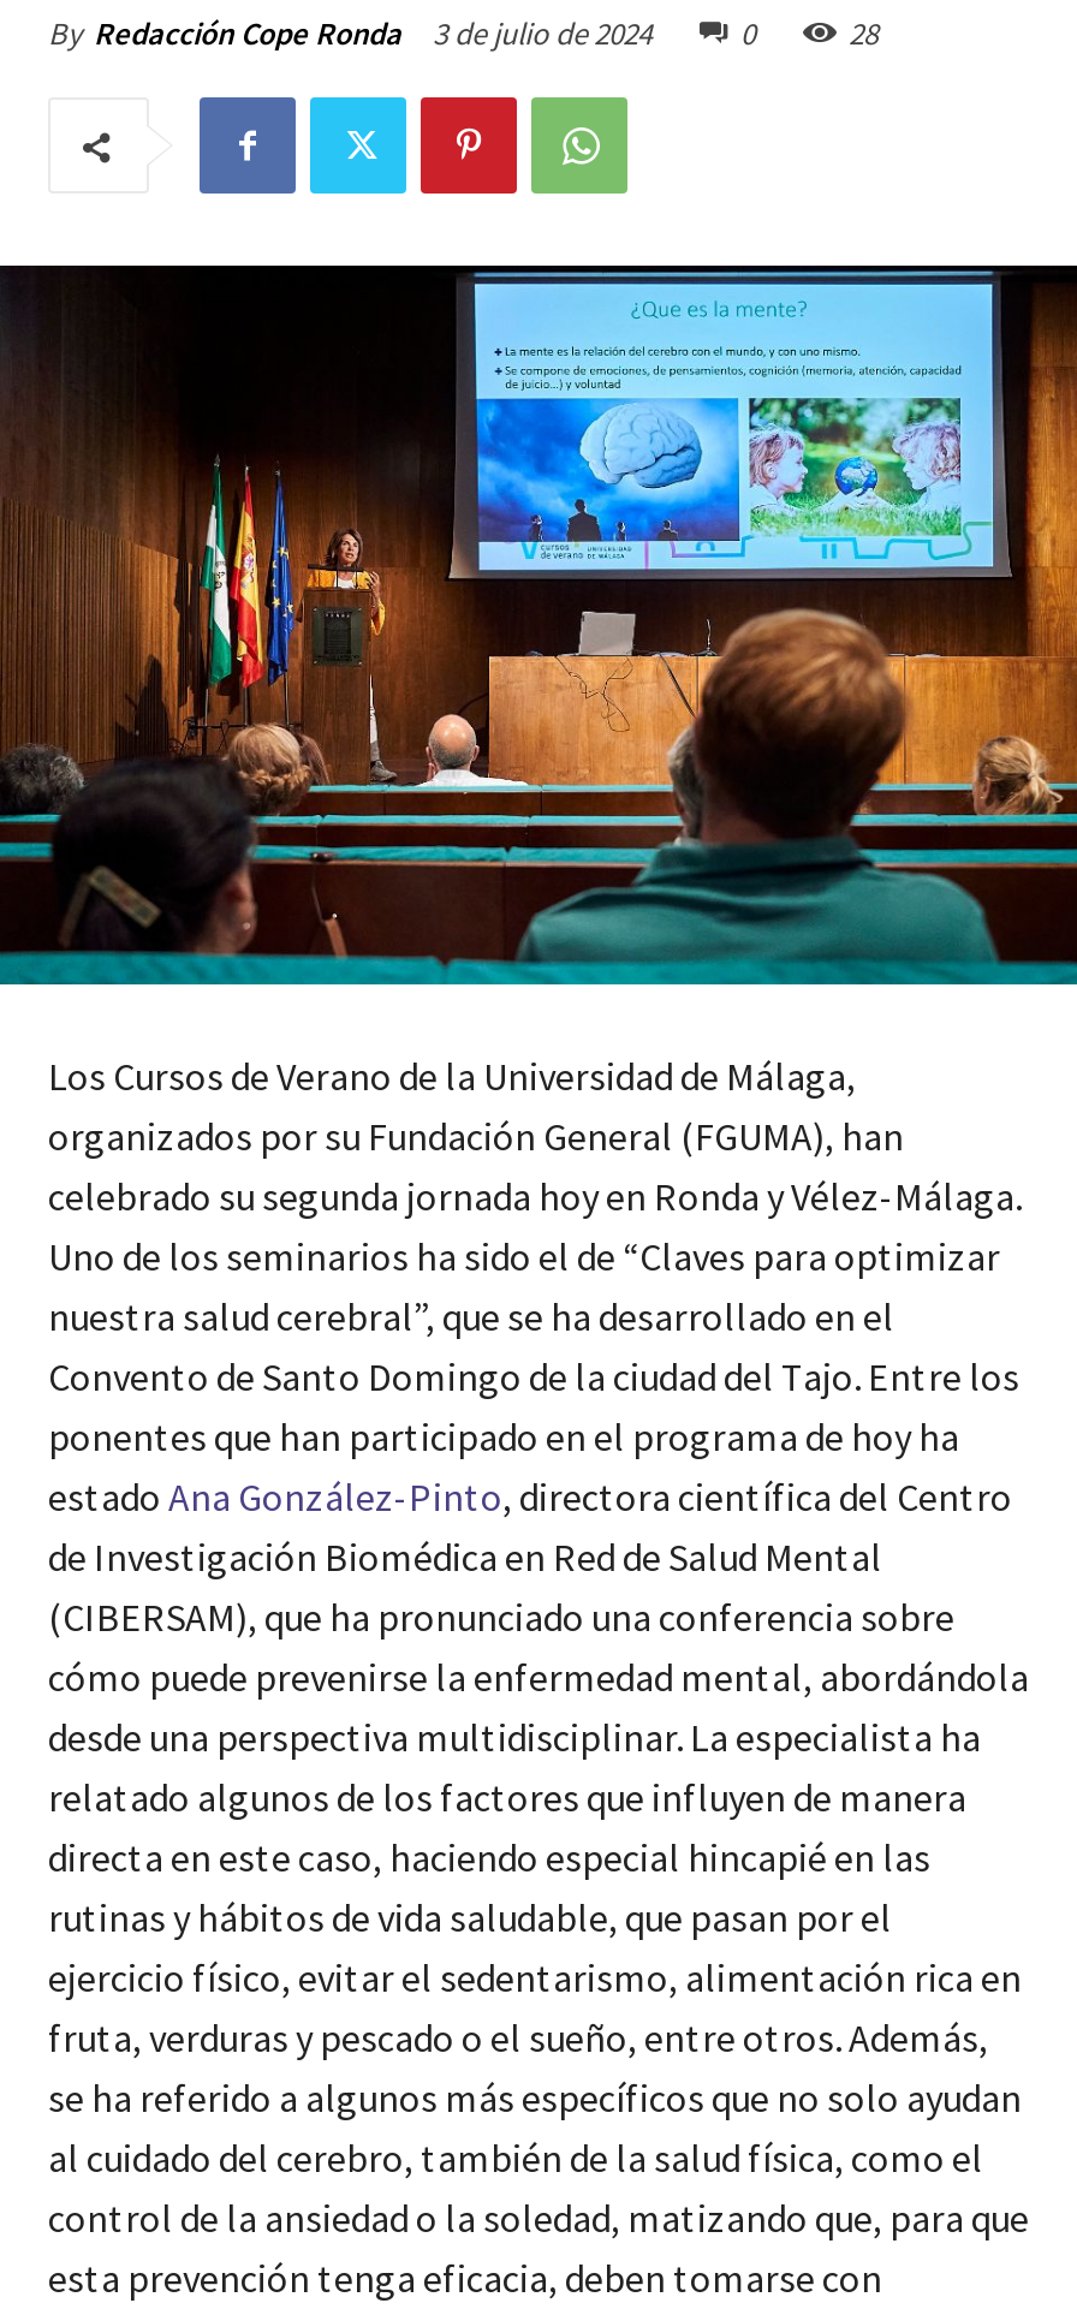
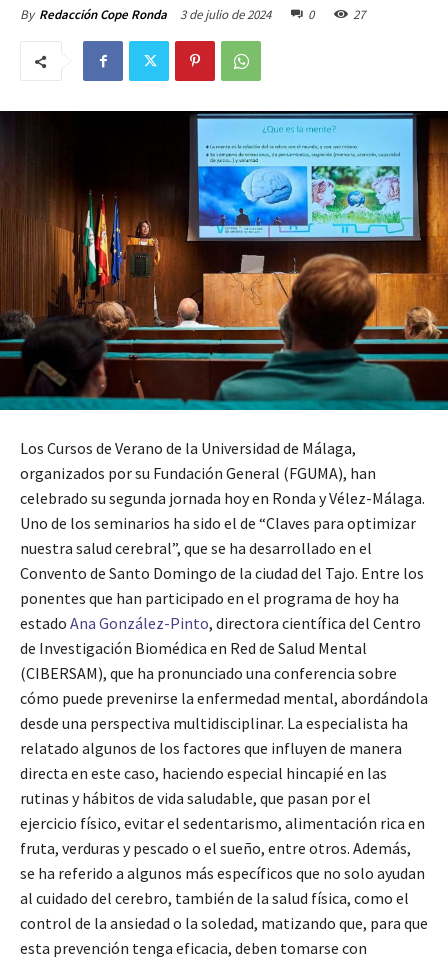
[849,13,877,54] 28 -> [353,6,365,23] 27

